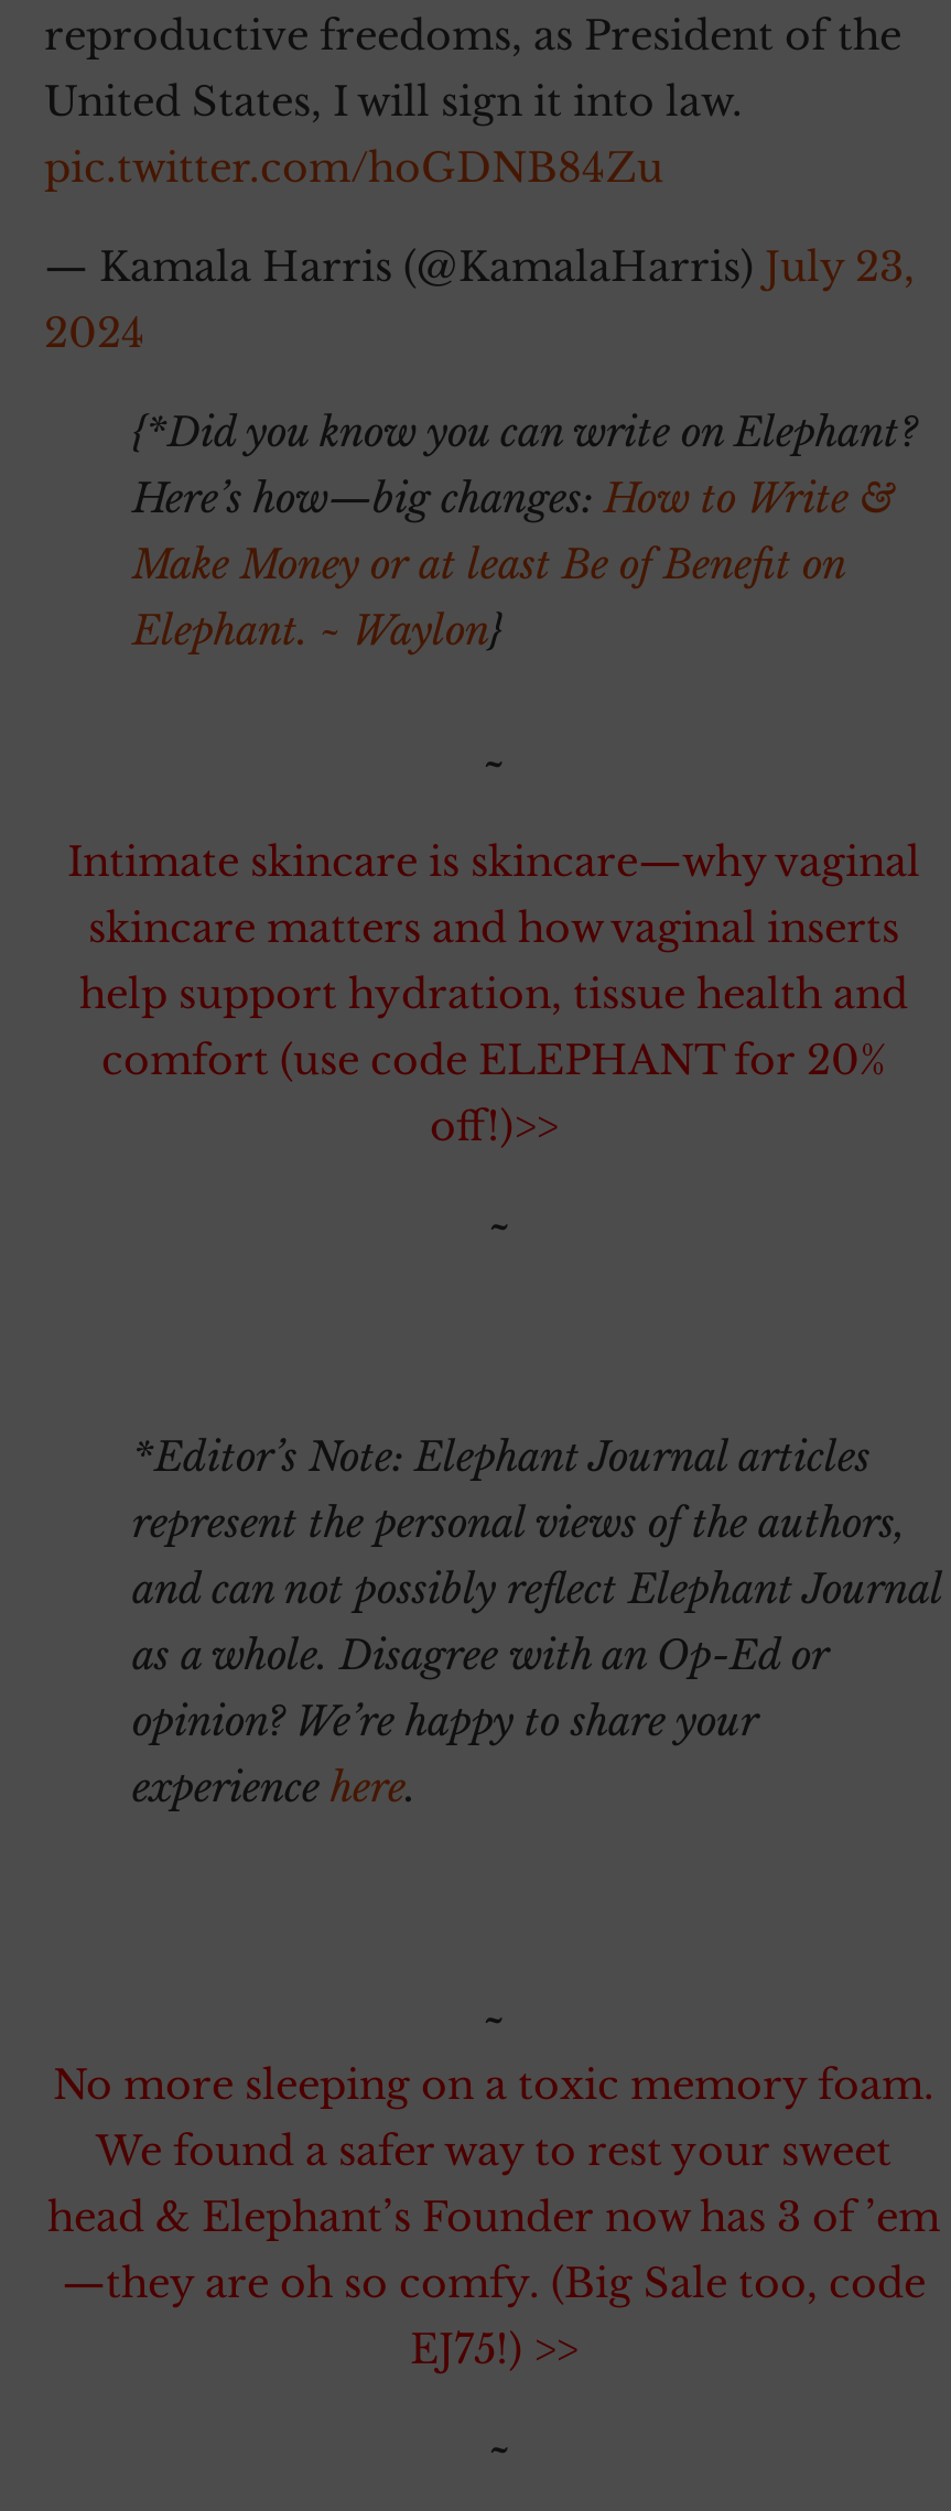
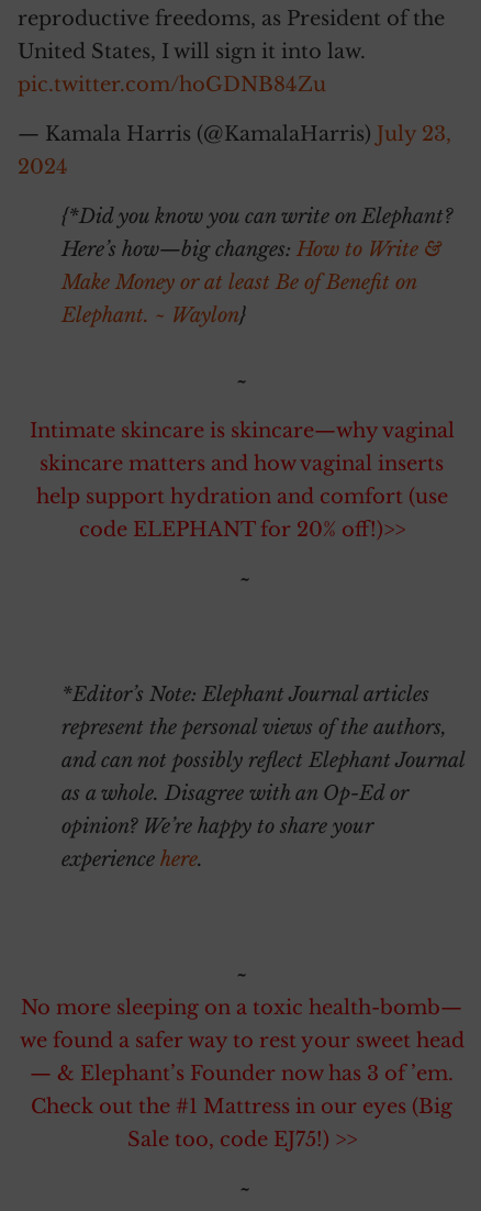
[79,971,908,1151] help support hydration, tissue health and | comfort (use code ELEPHANT for 20% | off!)>> -> [36,485,448,542] help support hydration and comfort (use | code ELEPHANT for 20% off!)>>
[47,2061,940,2374] No more sleeping on a toxic memory foam. | We found a safer way to rest your sweet | head & Elephant’s Founder now has 3 of ’em | —they are oh so comfy. (Big Sale too, code | EJ75!) >> -> [19,996,464,1152] No more sleeping on a toxic health-bomb— | we found a safer way to rest your sweet head | — & Elephant’s Founder now has 3 of ’em. | Check out the #1 Mattress in our eyes (Big | Sale too, code EJ75!) >>

